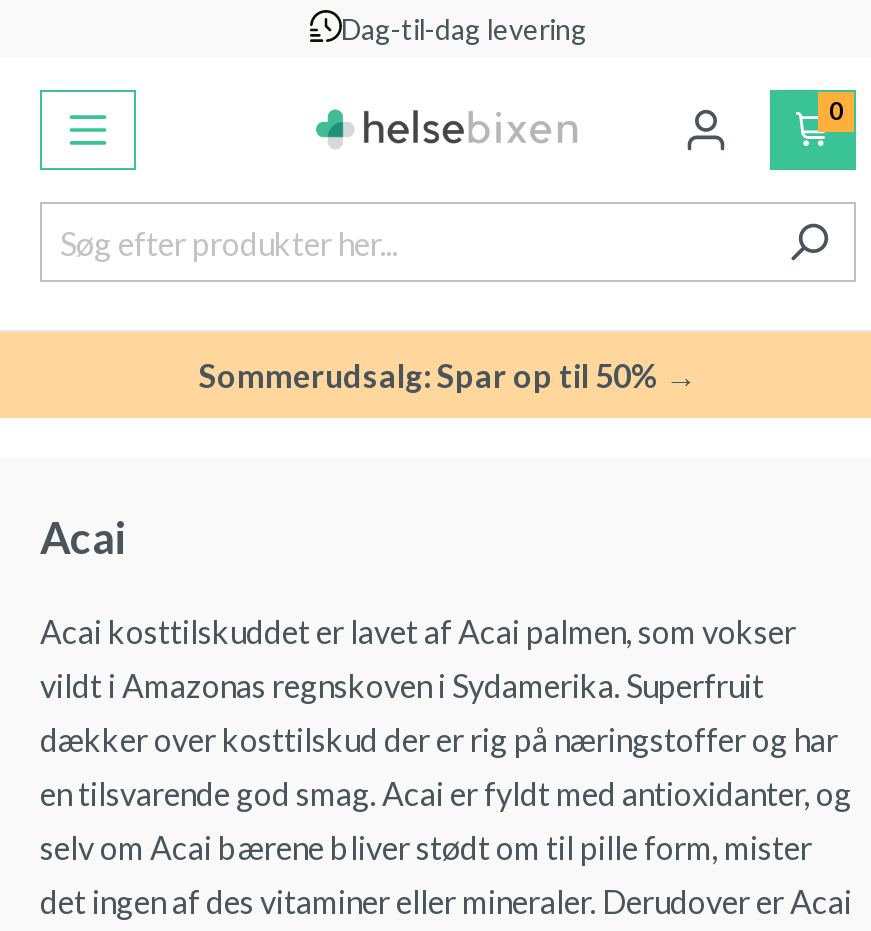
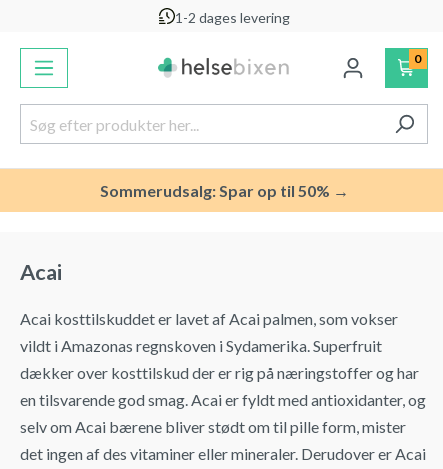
[341,11,587,45] Dag-til-dag levering -> [174,8,289,25] 1-2 dages levering

